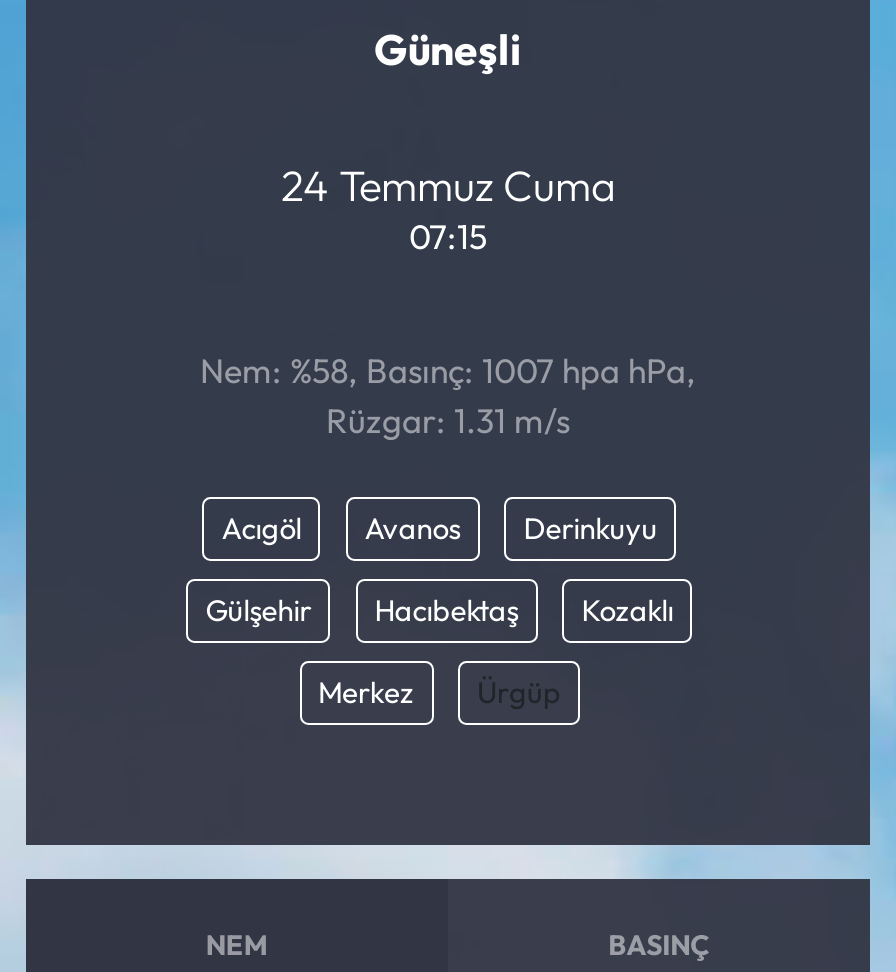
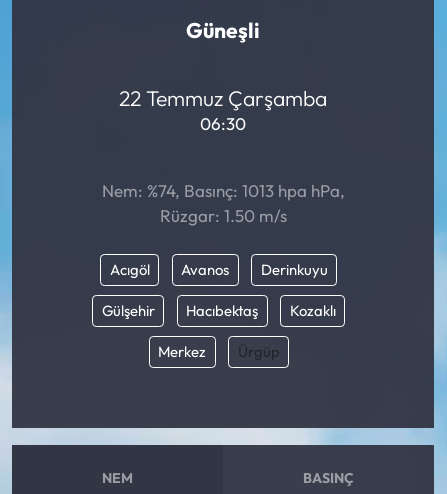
[281,158,615,212] 24 Temmuz Cuma -> [119,85,327,112] 22 Temmuz Çarşamba
[409,214,487,256] 07:15 -> [200,113,246,134] 06:30
[200,349,696,391] Nem: %58, Basınç: 1007 hpa hPa, -> [101,180,344,201] Nem: %74, Basınç: 1013 hpa hPa,
[326,399,570,441] Rüzgar: 1.31 m/s -> [159,205,286,226] Rüzgar: 1.50 m/s

